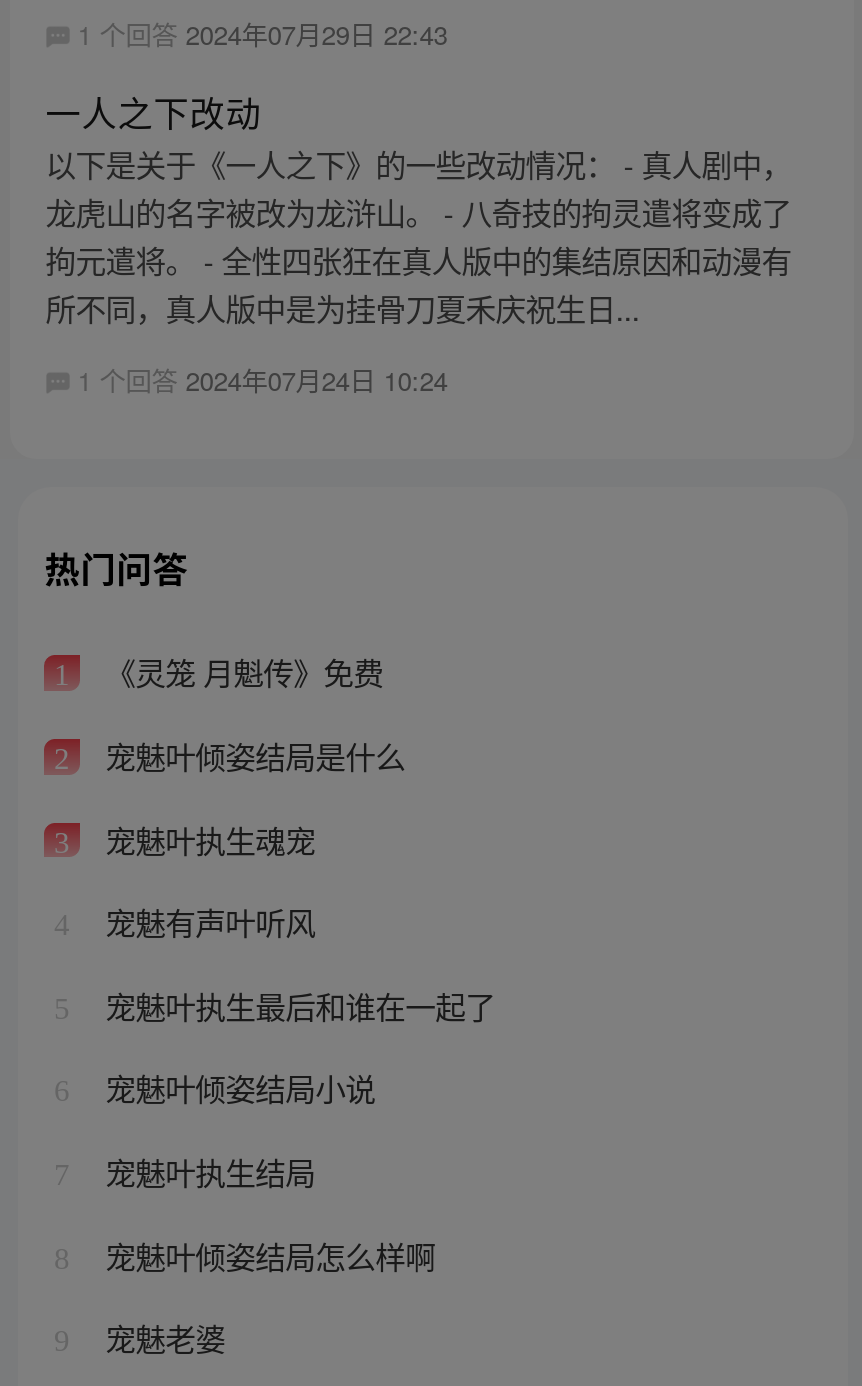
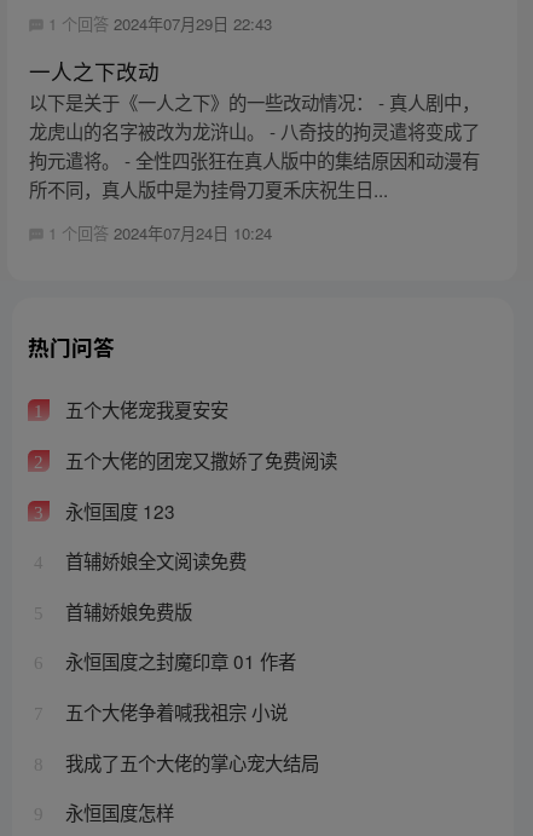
[97,650,383,694] 《灵笼 月魁传》免费 -> [60,396,228,423] 五个大佬宠我夏安安
[97,733,405,777] 宠魅叶倾姿结局是什么 -> [60,447,337,473] 五个大佬的团宠又撒娇了免费阅读
[97,816,315,860] 宠魅叶执生魂宠 -> [60,497,175,523] 永恒国度 123
[97,900,315,944] 宠魅有声叶听风 -> [60,547,246,574] 首辅娇娘全文阅读免费
[97,983,495,1027] 宠魅叶执生最后和谁在一起了 -> [60,598,192,624] 首辅娇娘免费版
[97,1066,375,1110] 宠魅叶倾姿结局小说 -> [60,648,296,674] 永恒国度之封魔印章 01 作者
[97,1149,315,1193] 宠魅叶执生结局 -> [60,698,287,725] 五个大佬争着喊我祖宗 小说
[97,1232,435,1276] 宠魅叶倾姿结局怎么样啊 -> [60,748,319,775] 我成了五个大佬的掌心宠大结局
[97,1315,225,1359] 宠魅老婆 -> [60,799,174,825] 永恒国度怎样

